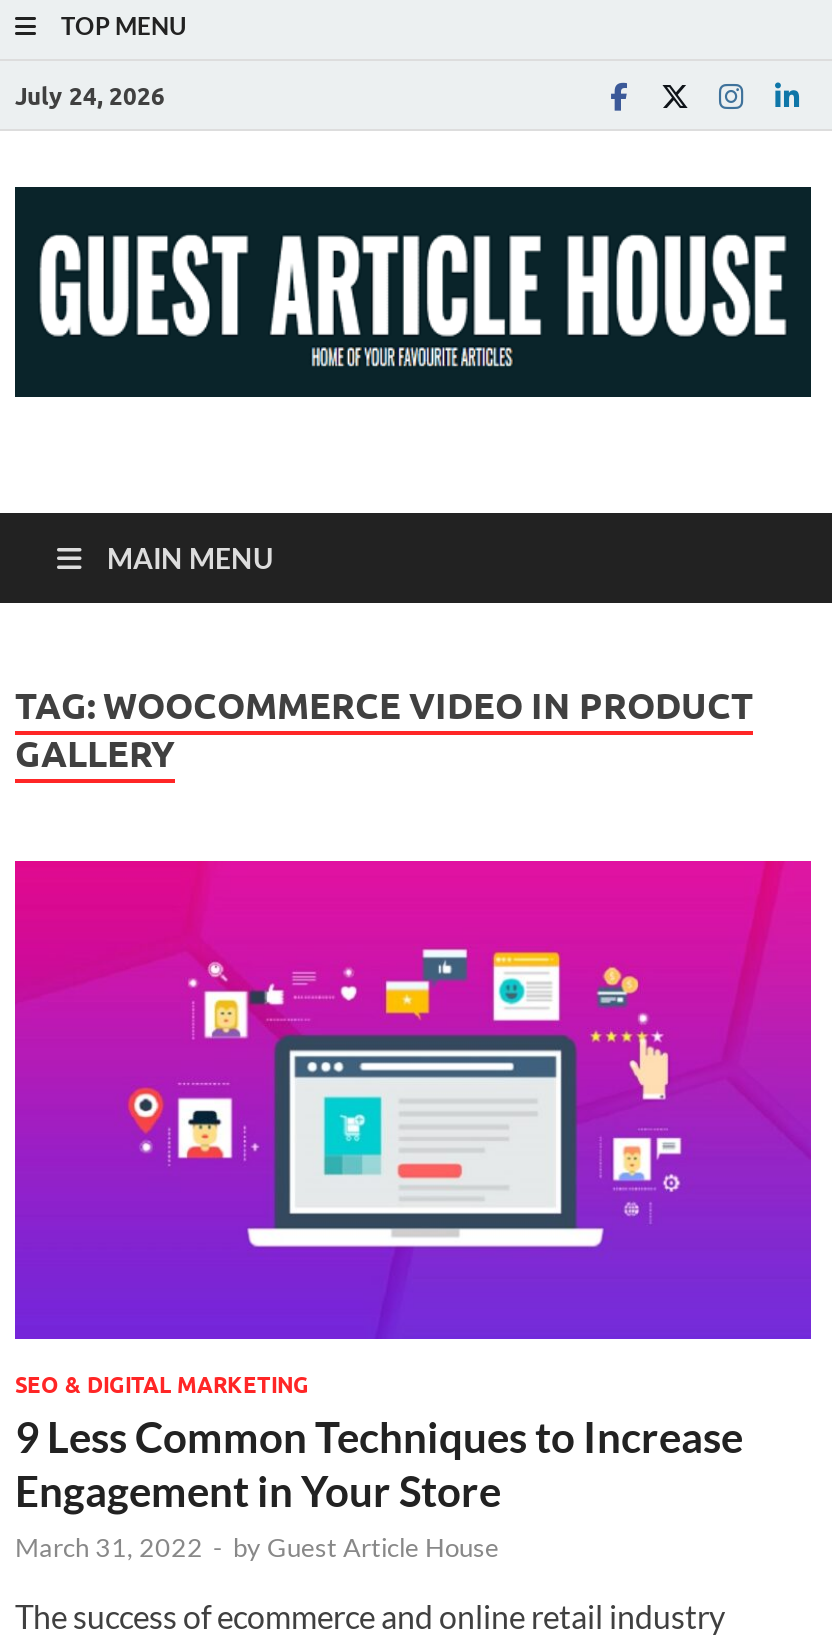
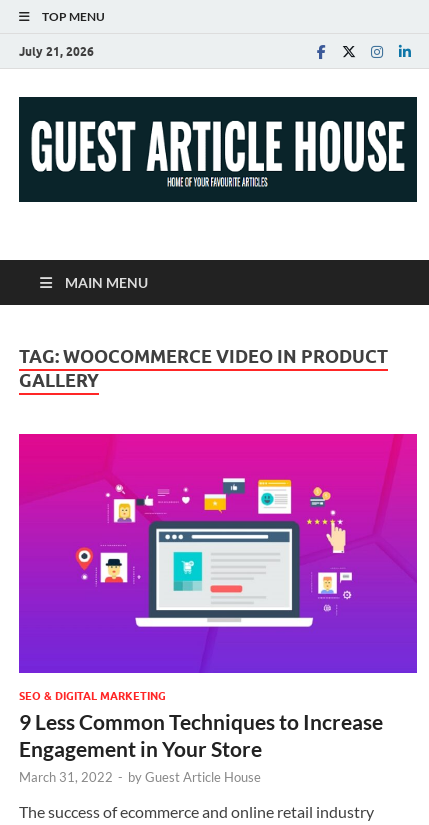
[15,80,165,110] July 24, 2026 -> [19,43,94,58] July 21, 2026

